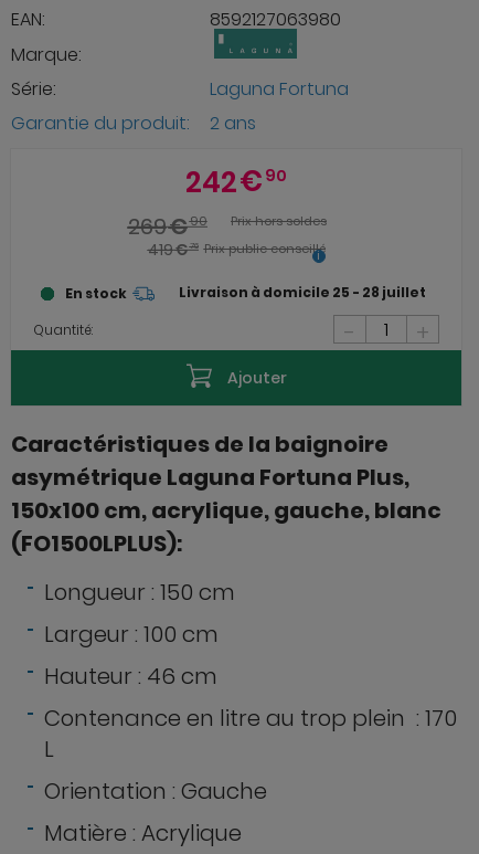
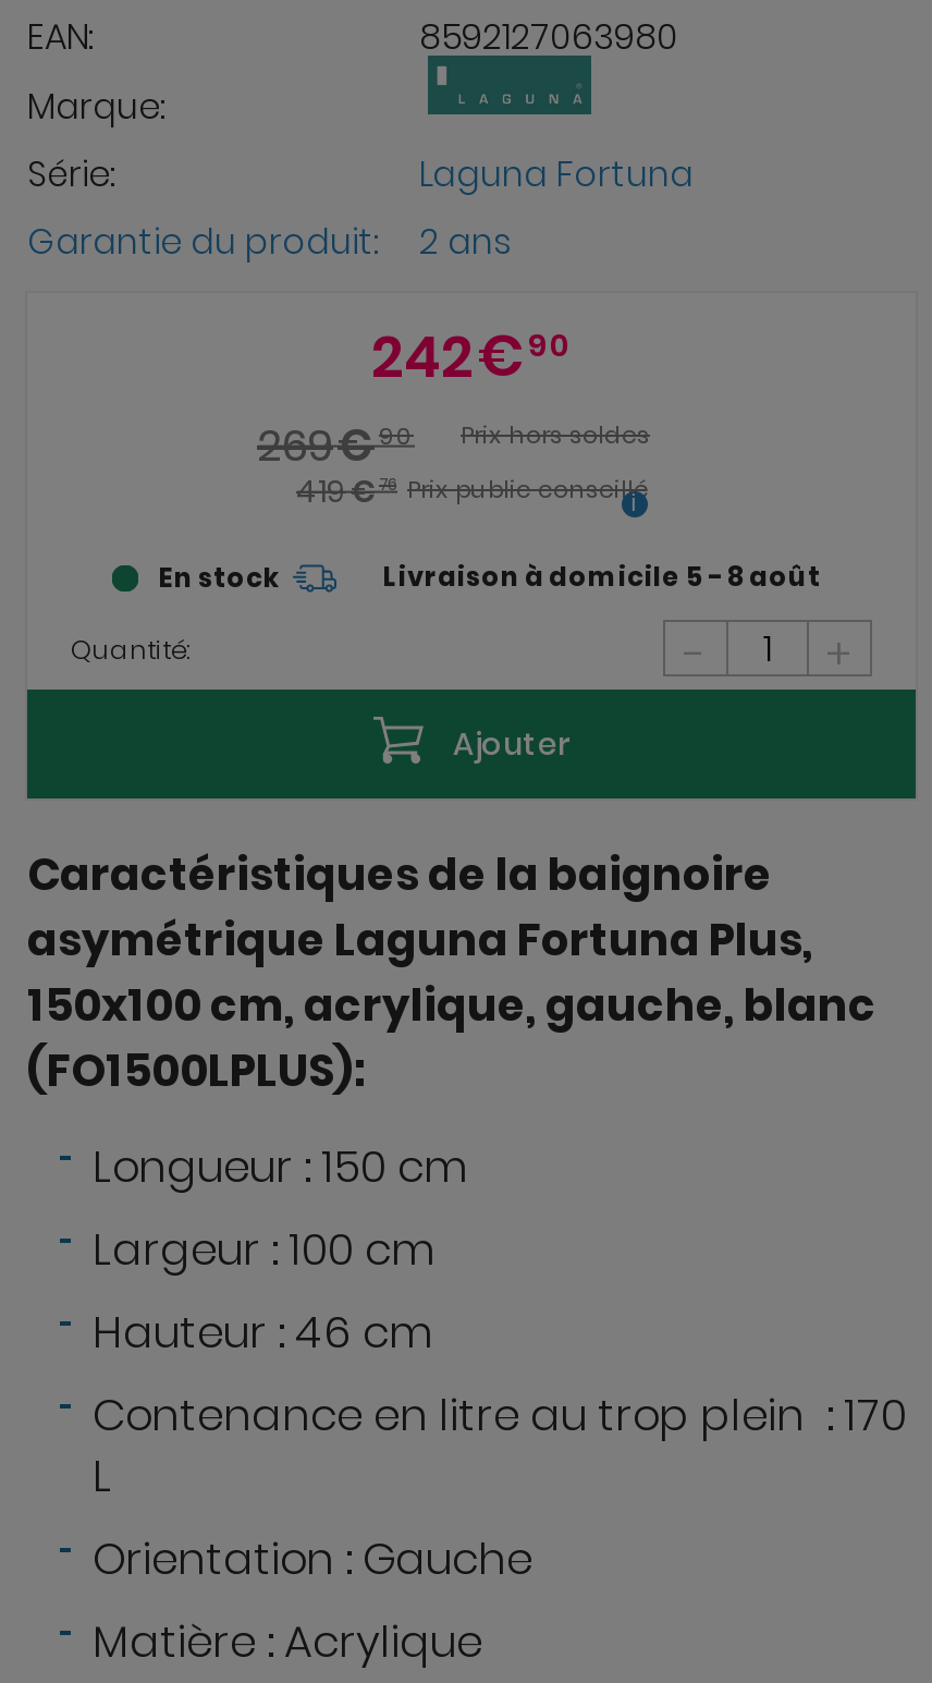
[177,283,426,302] Livraison à domicile 25 - 28 juillet -> [379,557,821,594] Livraison à domicile 5 - 8 août

